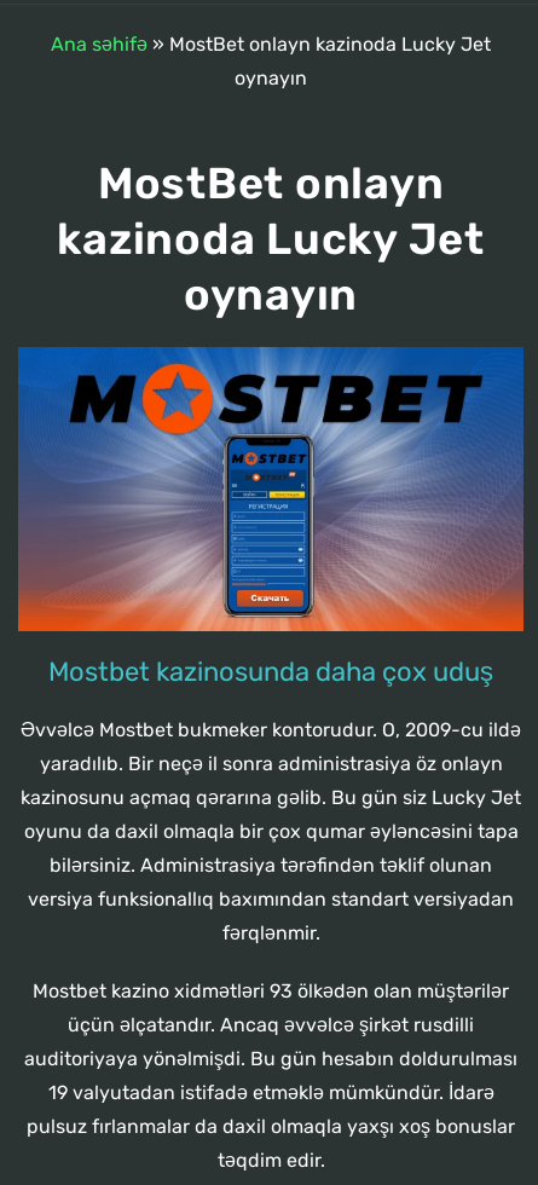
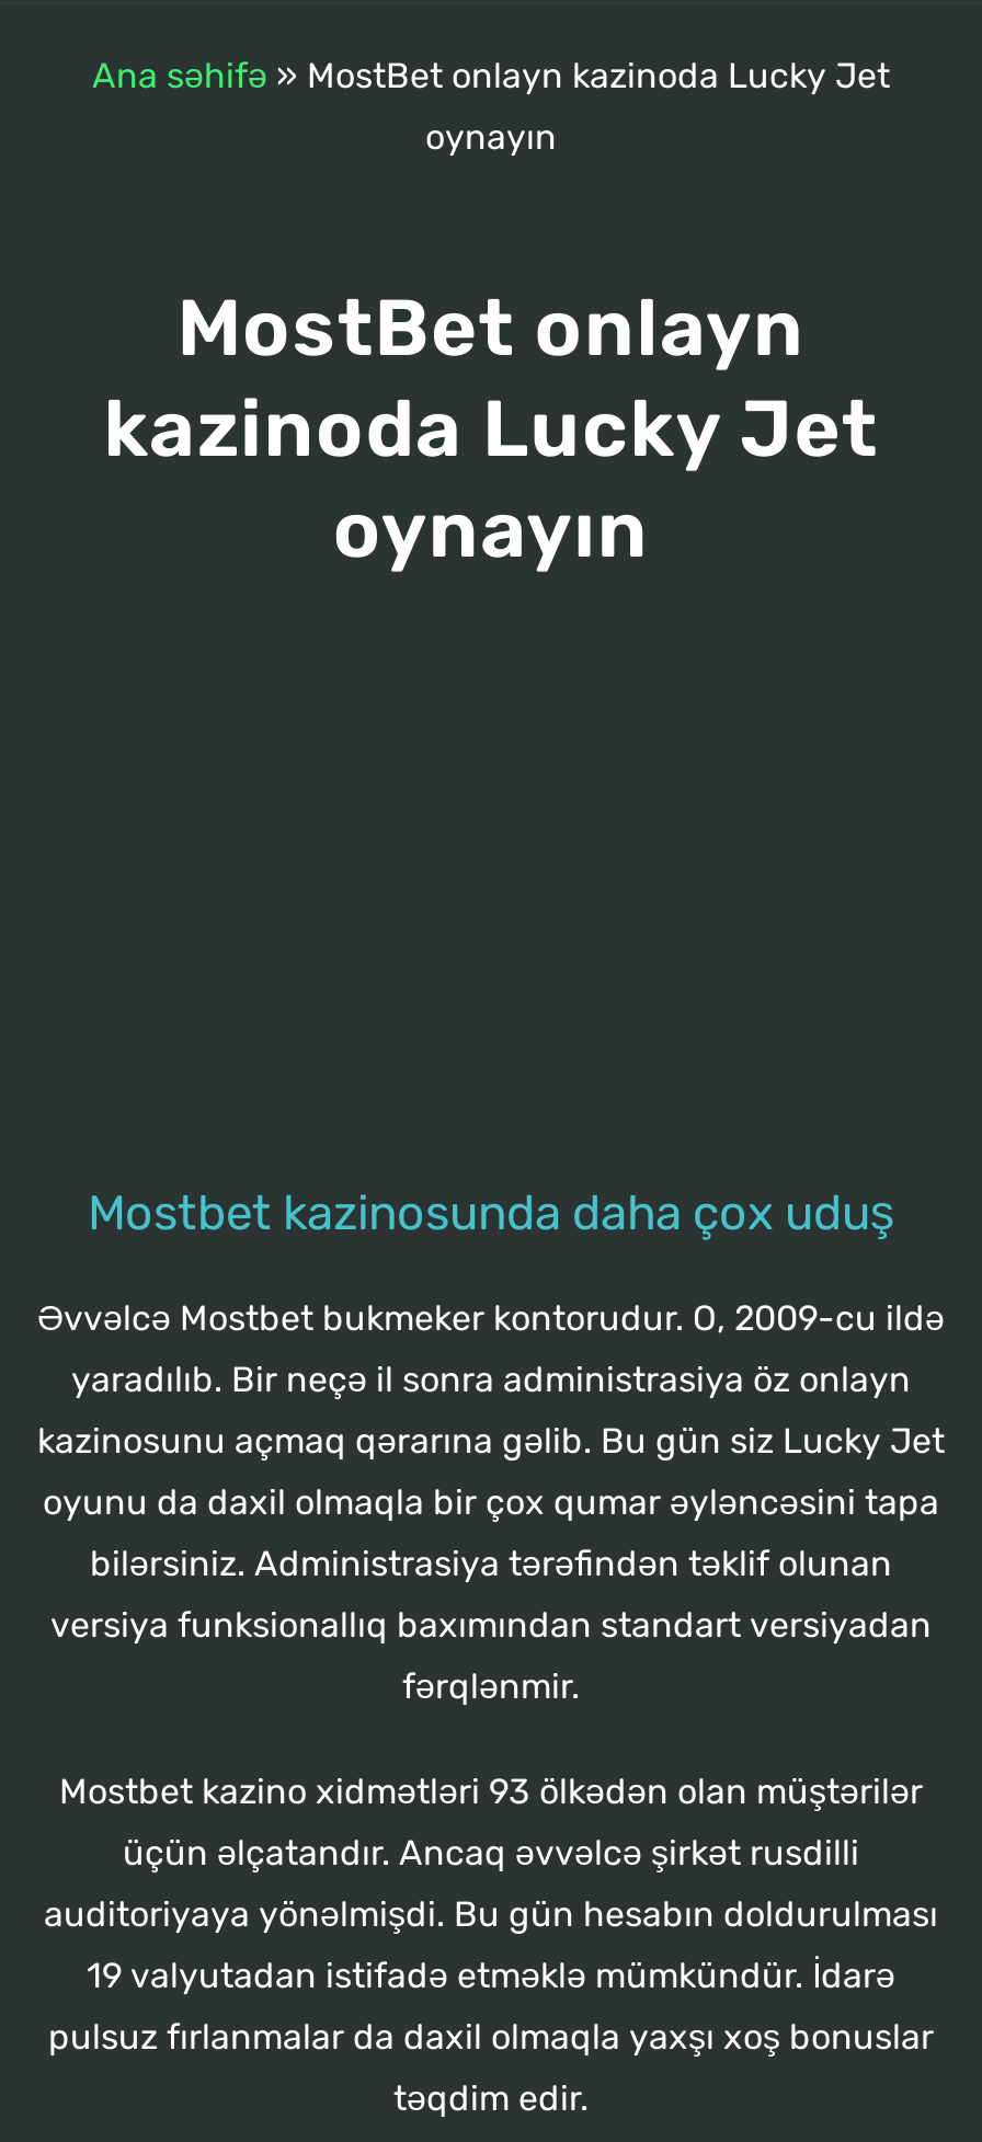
[17,346,525,632] [image] -> none

